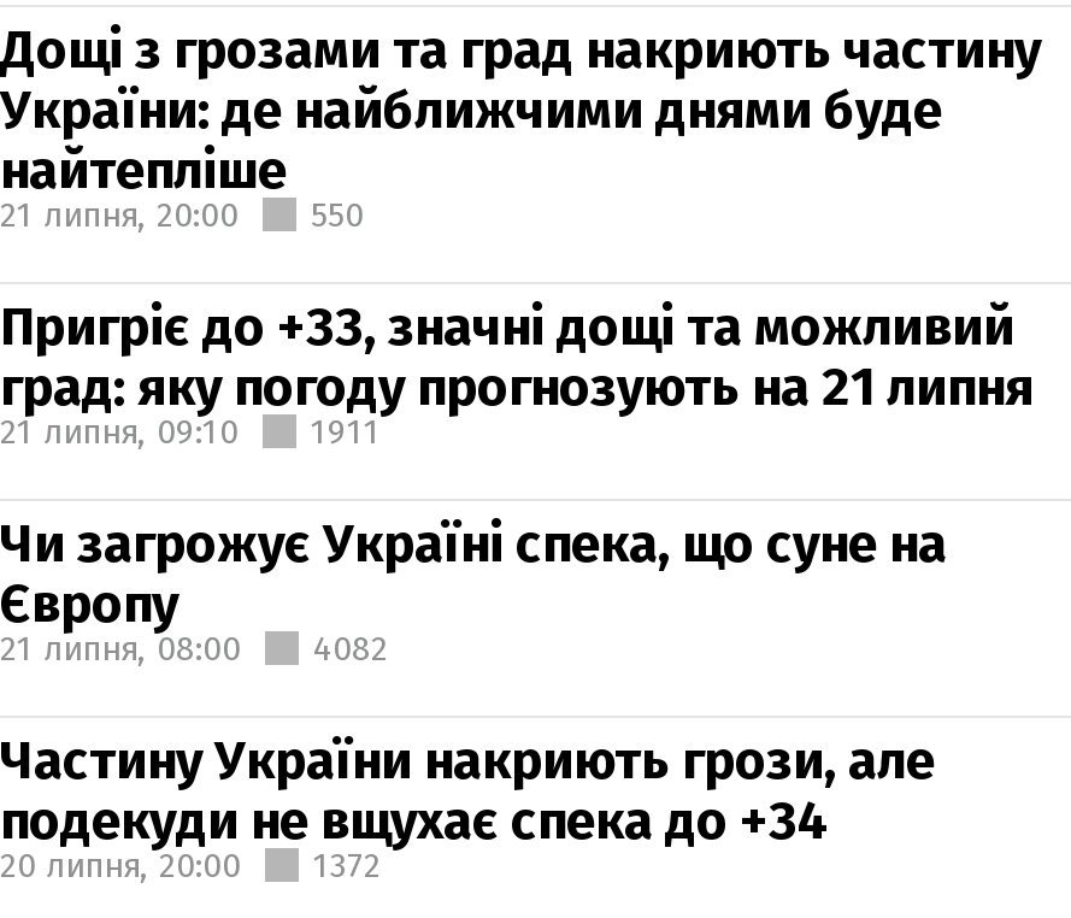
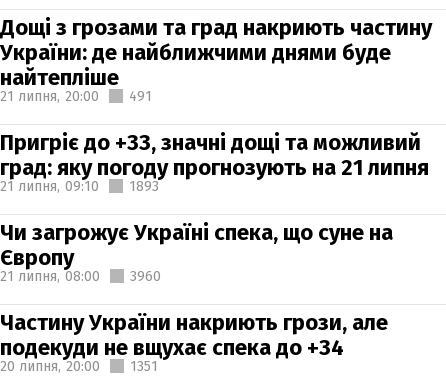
[0,194,364,235] 21 липня, 20:00 550 -> [0,87,152,104] 21 липня, 20:00 491
[311,411,381,452] 1911 -> [129,177,159,194] 1893
[0,628,388,669] 21 липня, 08:00 4082 -> [0,267,161,284] 21 липня, 08:00 3960
[0,845,381,885] 20 липня, 20:00 1372 -> [0,357,158,374] 20 липня, 20:00 1351

